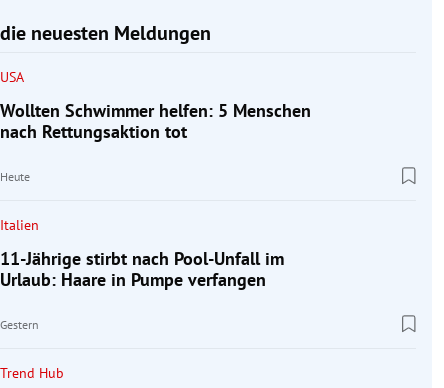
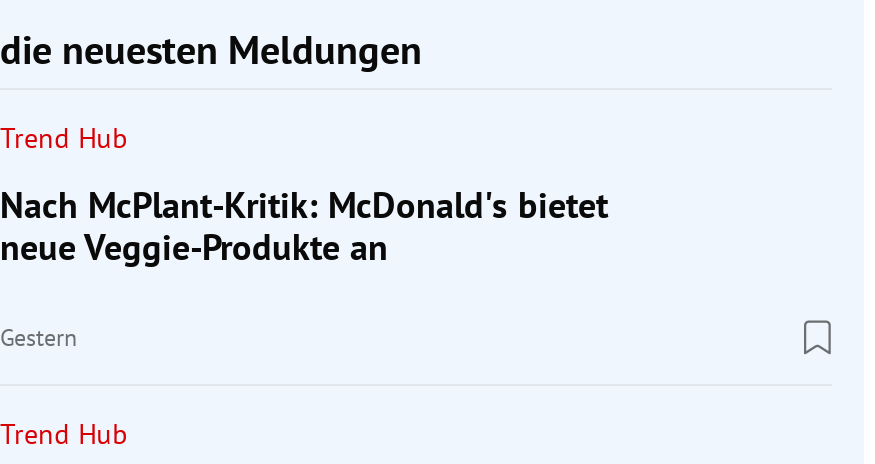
[0,68,311,291] USA | Wollten Schwimmer helfen: 5 Menschen | nach Rettungsaktion tot | Heute | Italien | 11-Jährige stirbt nach Pool-Unfall im | Urlaub: Haare in Pumpe verfangen -> [0,120,608,270] Trend Hub | Nach McPlant-Kritik: McDonald's bietet | neue Veggie-Produkte an

